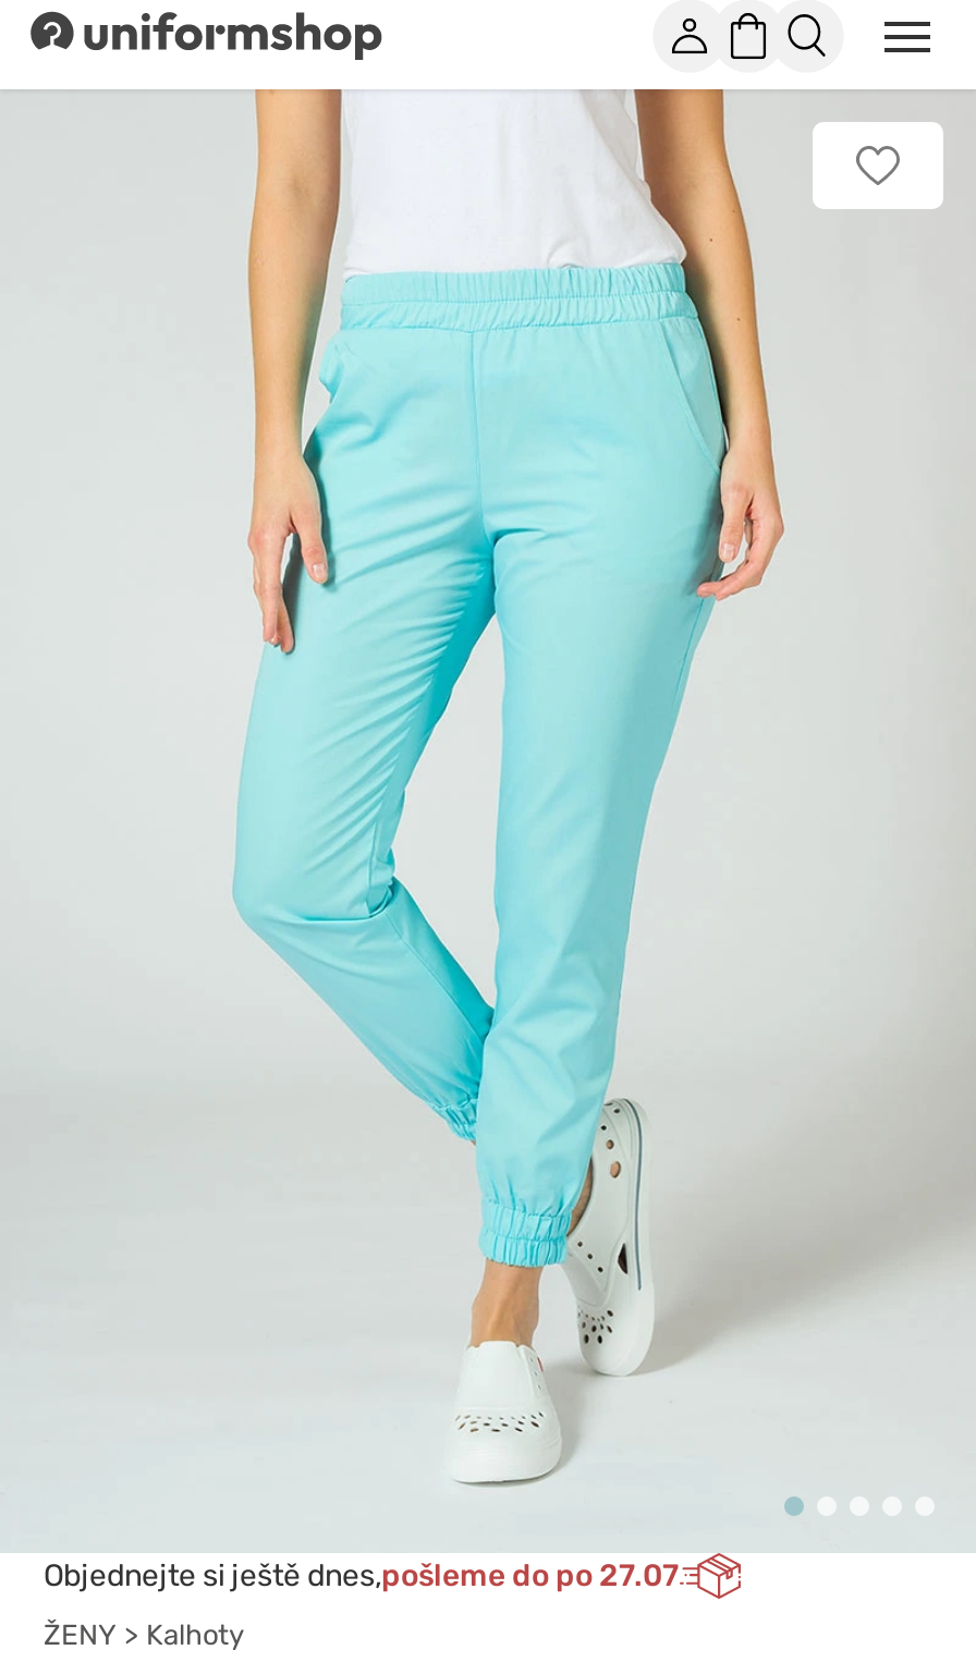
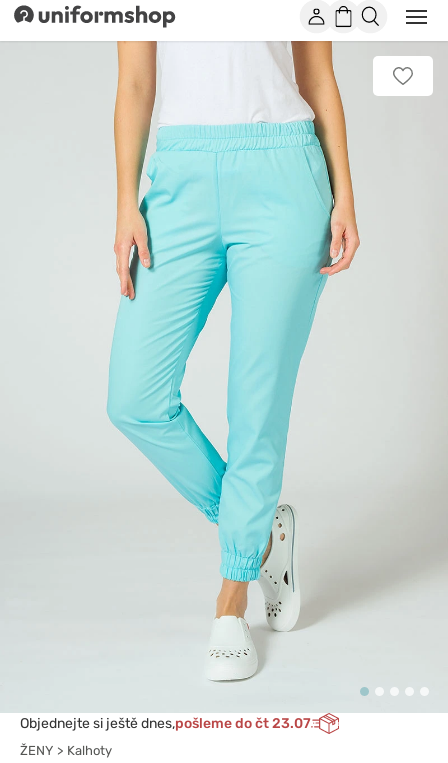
[44,1557,680,1594] Objednejte si ještě dnes,pošleme do po 27.07 -> [20,715,311,732] Objednejte si ještě dnes,pošleme do čt 23.07

